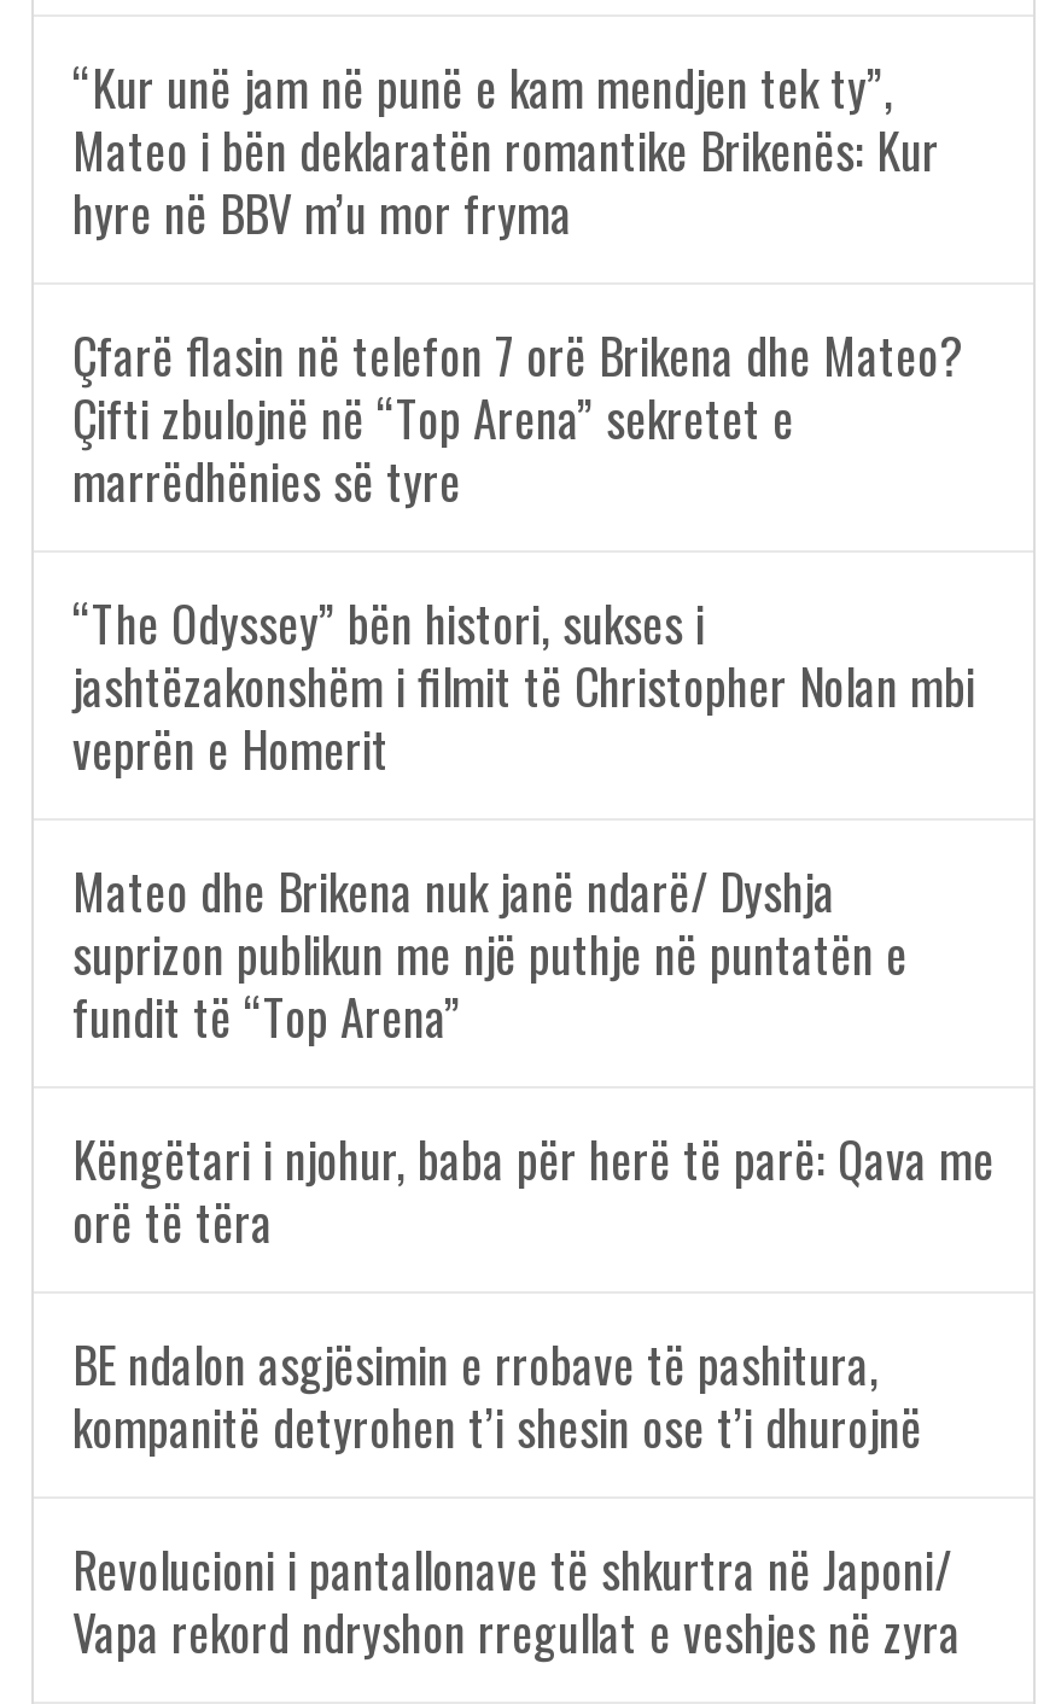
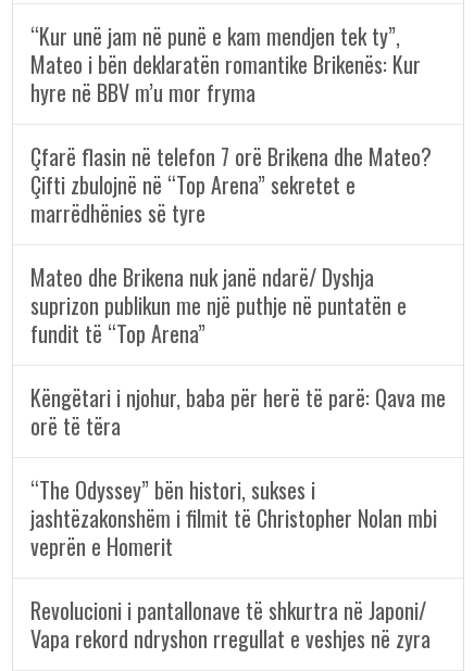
moved [72,587,975,784] -> [30,473,437,562]: “The Odyssey” bën histori, sukses i | jashtëzakonshëm i filmit të Christopher Nolan mbi | veprën e Homerit
moved [72,854,995,1257] -> [30,261,446,442]: Mateo dhe Brikena nuk janë ndarë/ Dyshja | suprizon publikun me një puthje në puntatën e | fundit të “Top Arena” | Këngëtari i njohur, baba për herë të parë: Qava me | orë të tëra
[72,1327,922,1463] BE ndalon asgjësimin e rrobave të pashitura, | kompanitë detyrohen t’i shesin ose t’i dhurojnë -> none

